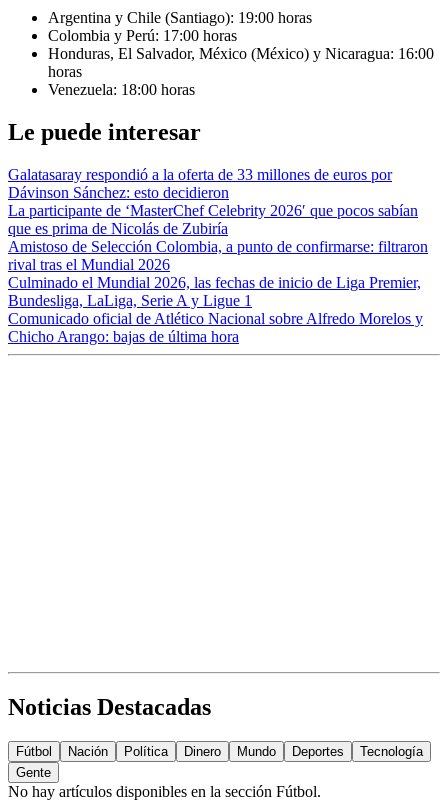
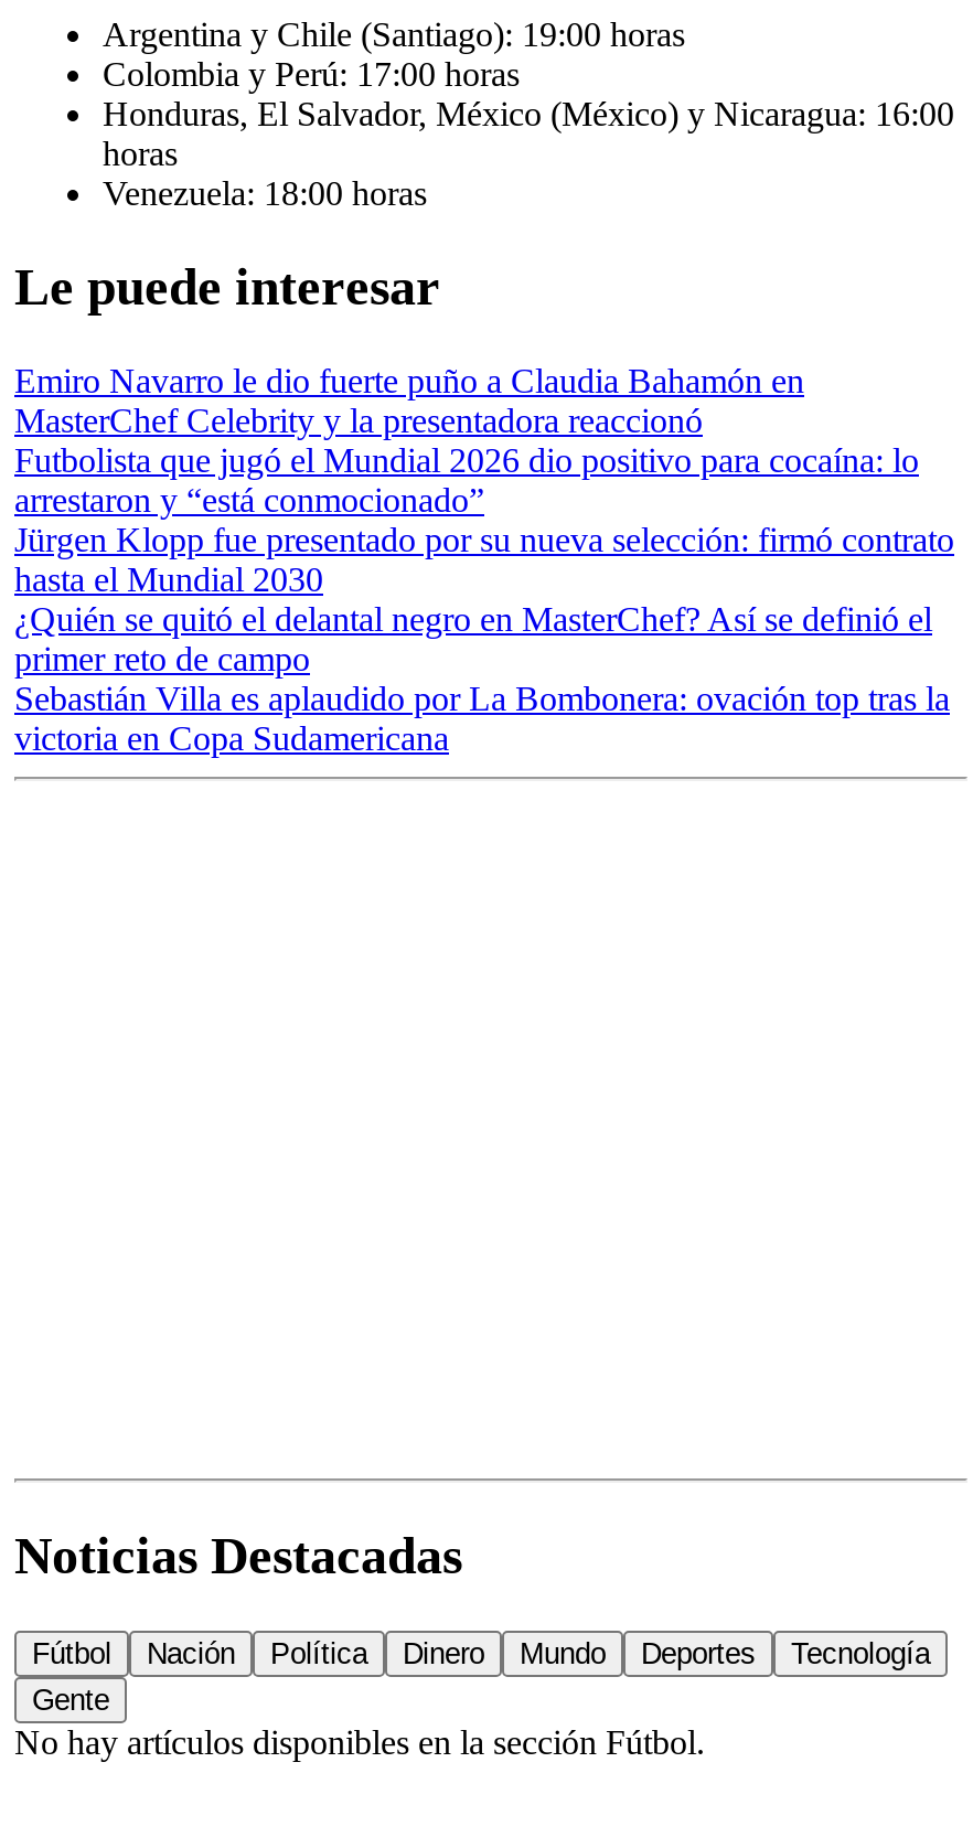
[8,166,428,345] Galatasaray respondió a la oferta de 33 millones de euros por | Dávinson Sánchez: esto decidieron | La participante de ‘MasterChef Celebrity 2026′ que pocos sabían | que es prima de Nicolás de Zubiría | Amistoso de Selección Colombia, a punto de confirmarse: filtraron | rival tras el Mundial 2026 | Culminado el Mundial 2026, las fechas de inicio de Liga Premier, | Bundesliga, LaLiga, Serie A y Ligue 1 | Comunicado oficial de Atlético Nacional sobre Alfredo Morelos y | Chicho Arango: bajas de última hora -> [14,362,954,757] Emiro Navarro le dio fuerte puño a Claudia Bahamón en | MasterChef Celebrity y la presentadora reaccionó | Futbolista que jugó el Mundial 2026 dio positivo para cocaína: lo | arrestaron y “está conmocionado” | Jürgen Klopp fue presentado por su nueva selección: firmó contrato | hasta el Mundial 2030 | ¿Quién se quitó el delantal negro en MasterChef? Así se definió el | primer reto de campo | Sebastián Villa es aplaudido por La Bombonera: ovación top tras la | victoria en Copa Sudamericana

